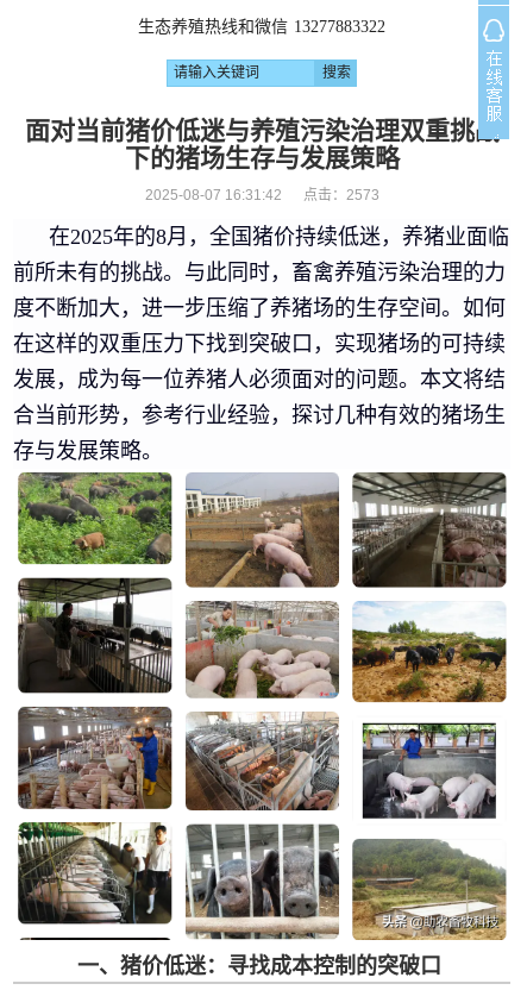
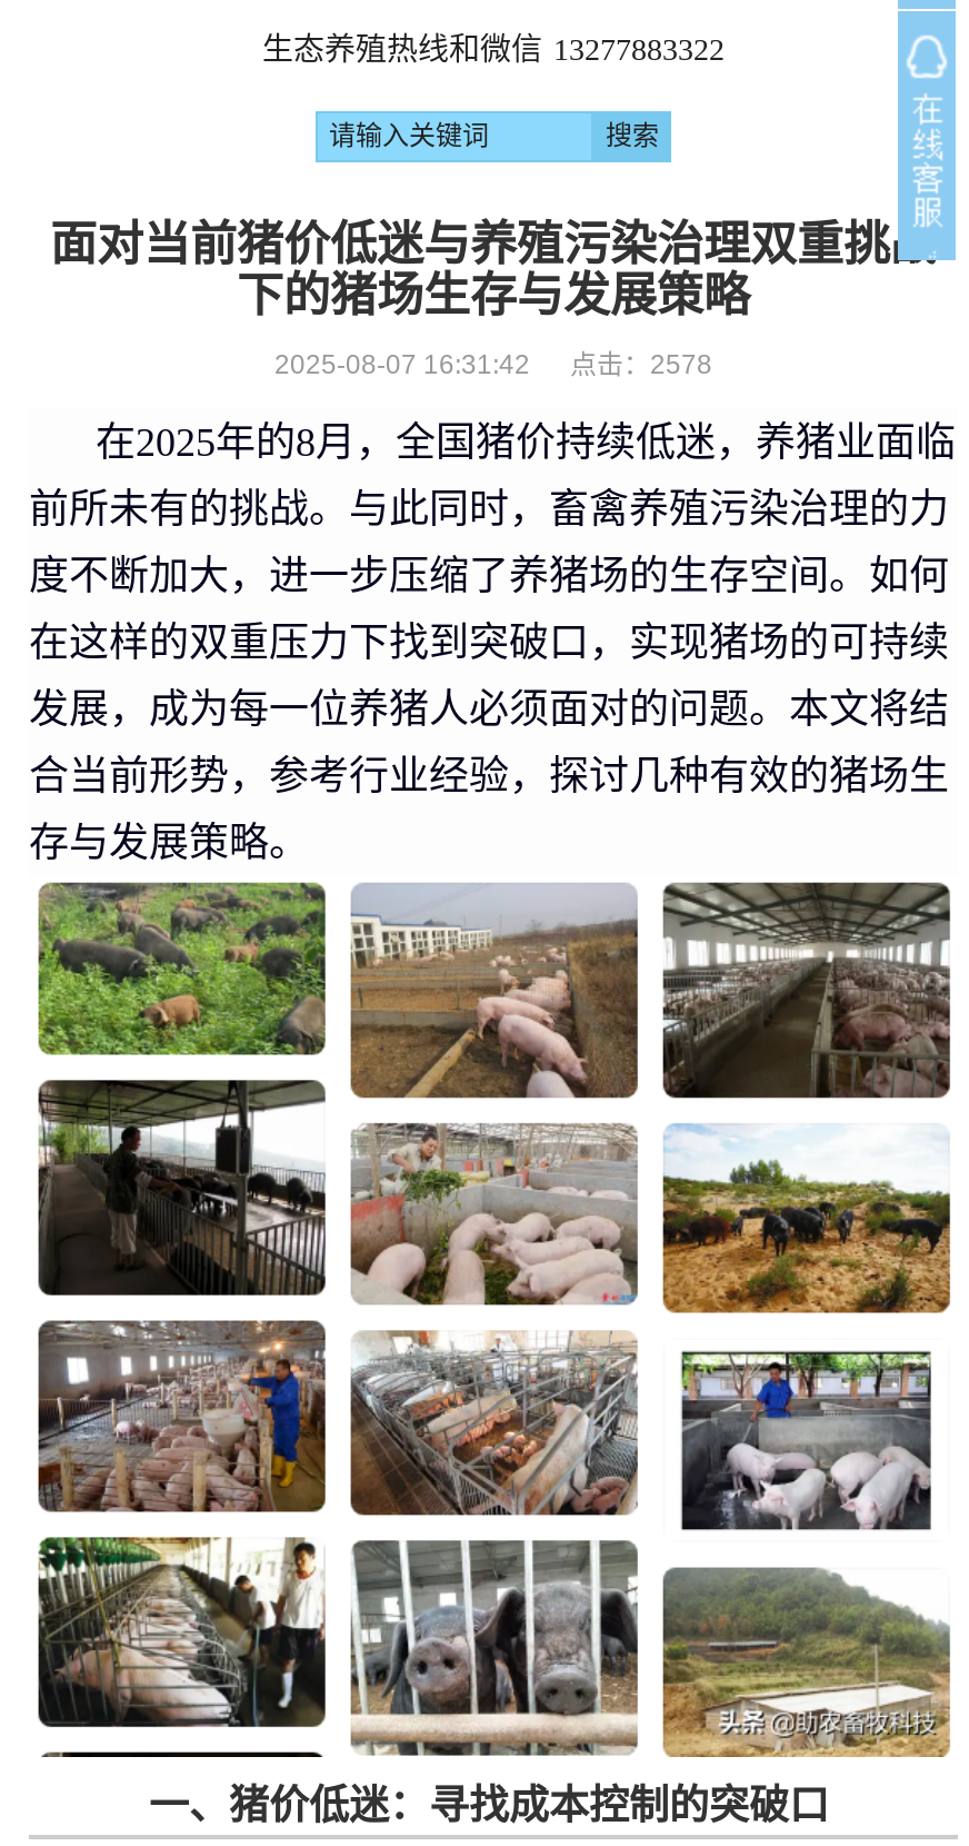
[145,186,379,203] 2025-08-07 16:31:42 点击：2573 -> [274,348,712,379] 2025-08-07 16:31:42 点击：2578

